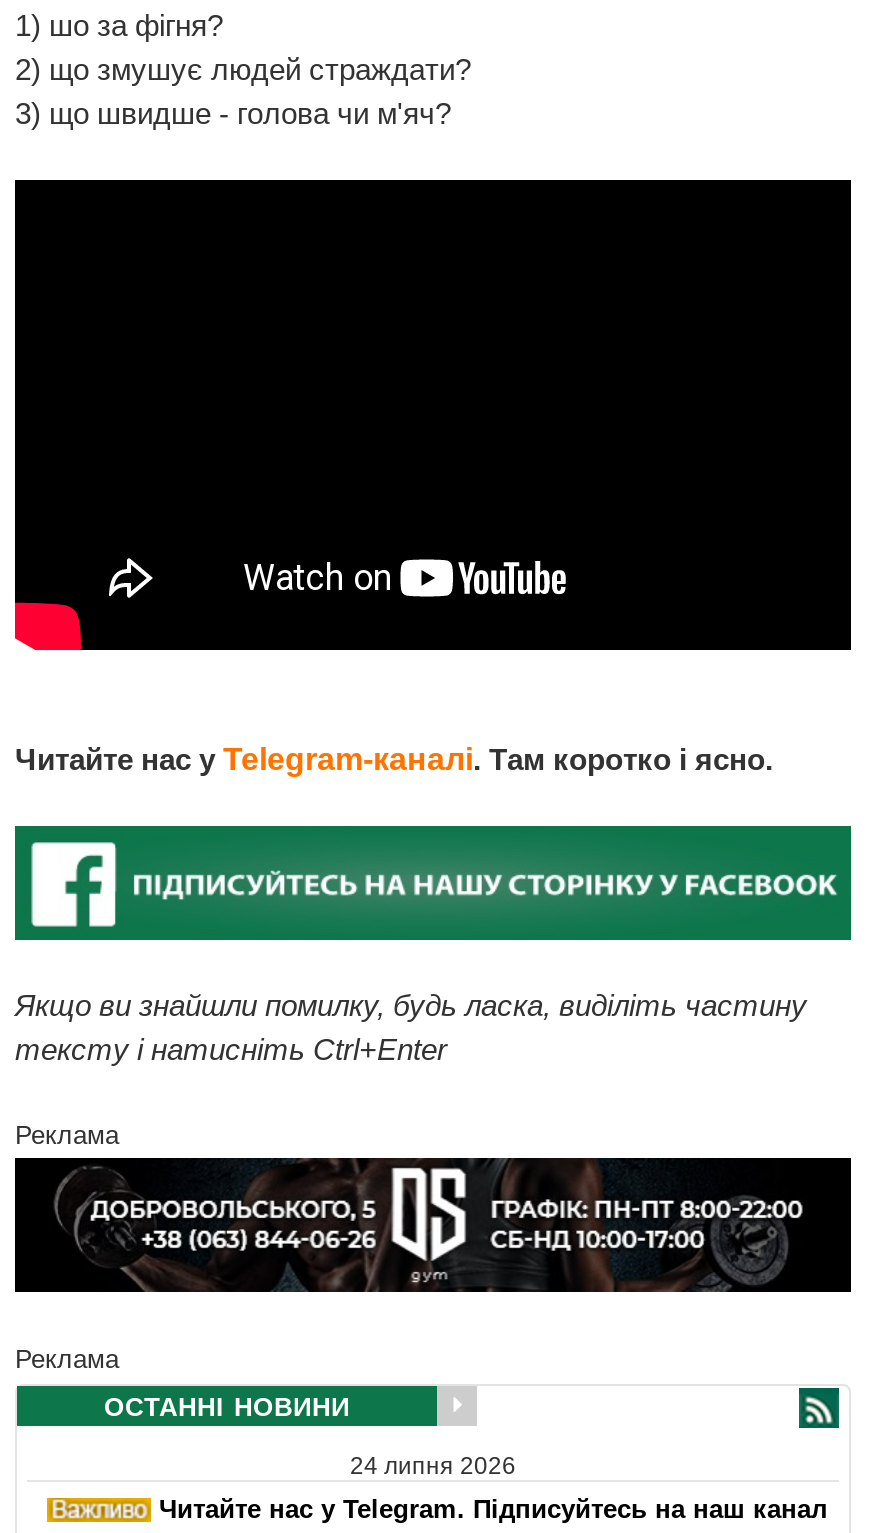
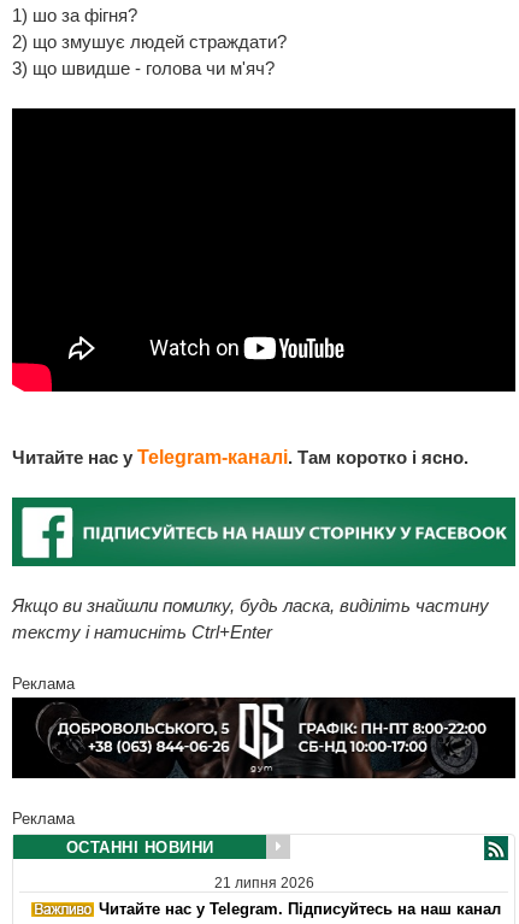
[350,1451,516,1479] 24 липня 2026 -> [214,874,314,891] 21 липня 2026

